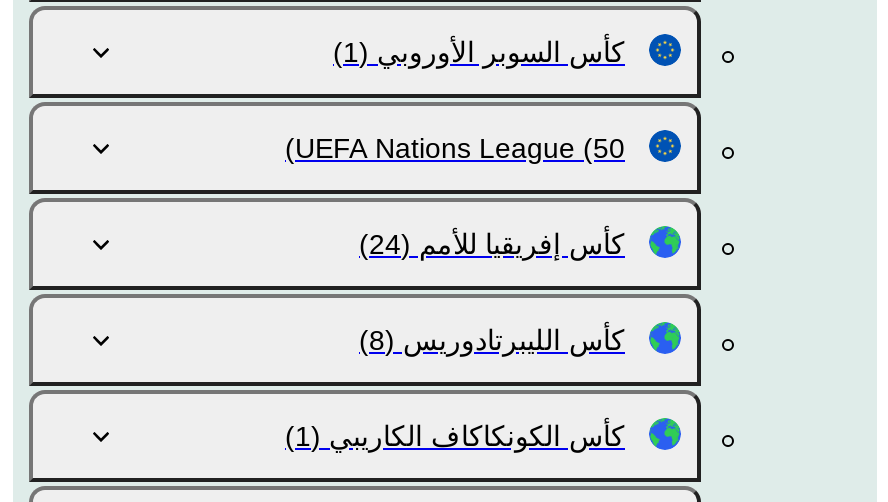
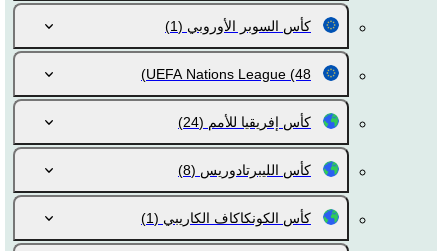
[295,132,625,164] UEFA Nations League (50) -> [146,66,311,82] UEFA Nations League (48)

